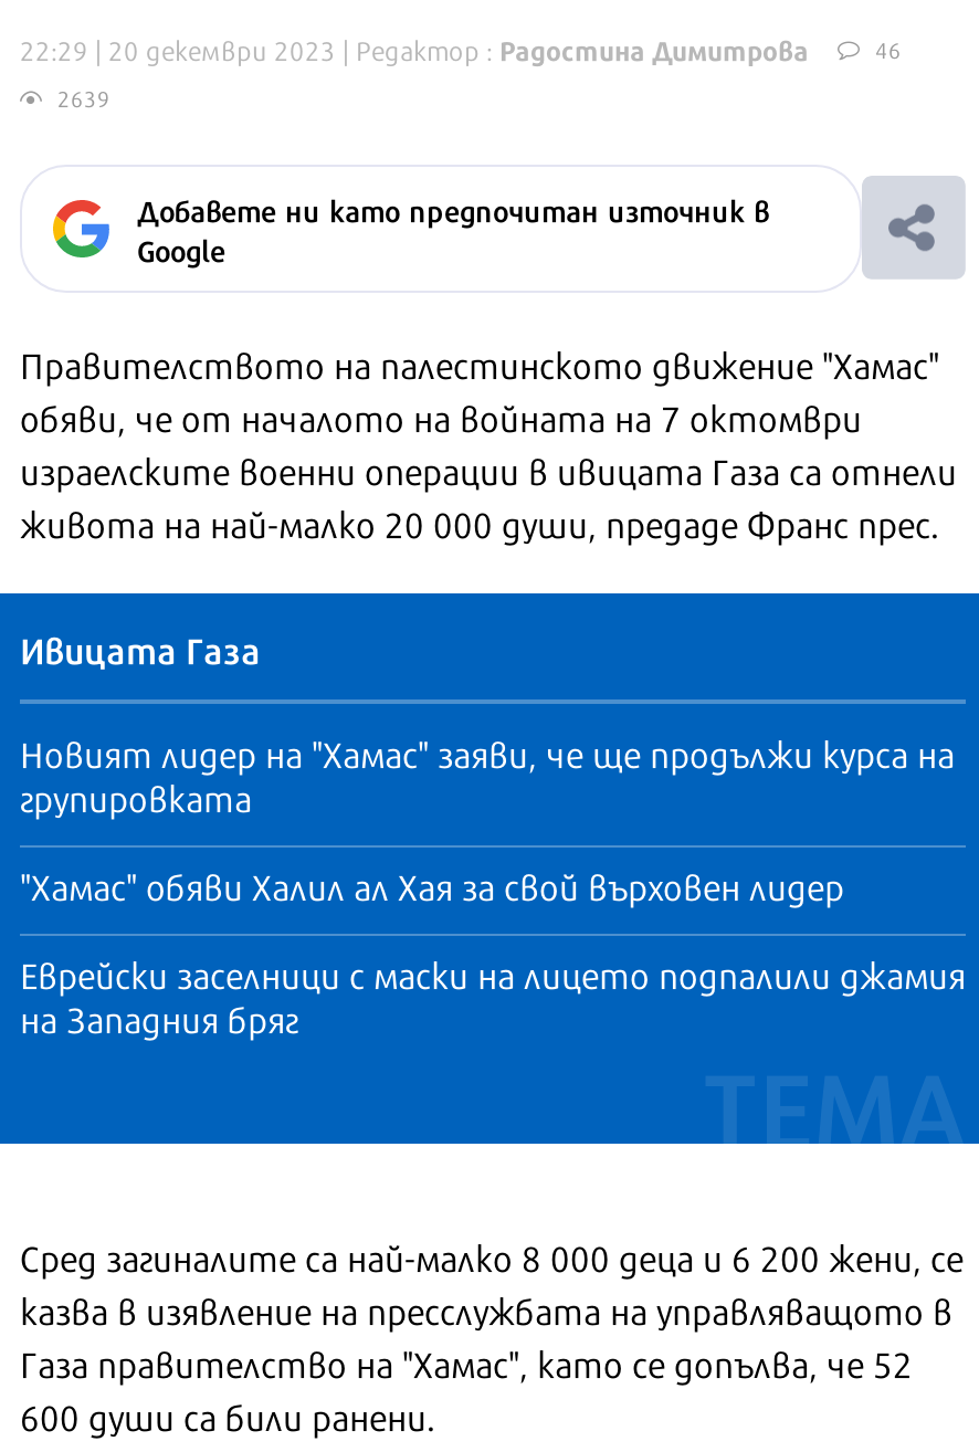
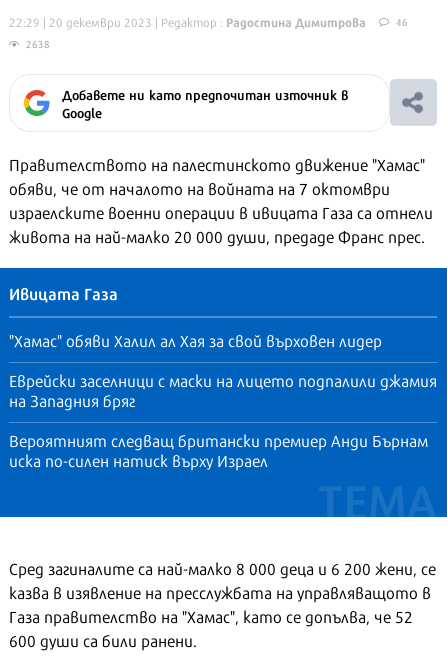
[57,80,110,113] 2639 -> [26,35,50,50] 2638
[20,725,955,822] Новият лидер на "Хамас" заяви, че ще продължи курса на | групировката -> none
moved [20,857,966,1043] -> [9,327,437,411]: "Хамас" обяви Халил ал Хая за свой върховен лидер | Еврейски заселници с маски на лицето подпалили джамия | на Западния бряг
none -> [9,427,428,471] Вероятният следващ британски премиер Анди Бърнам | иска по-силен натиск върху Израел

